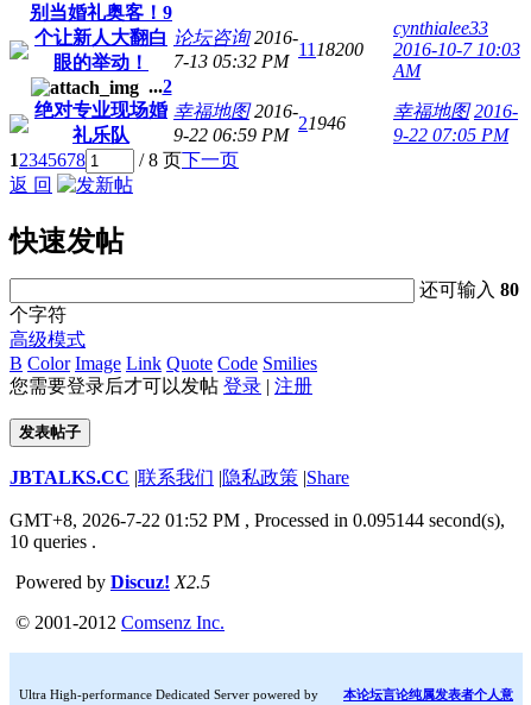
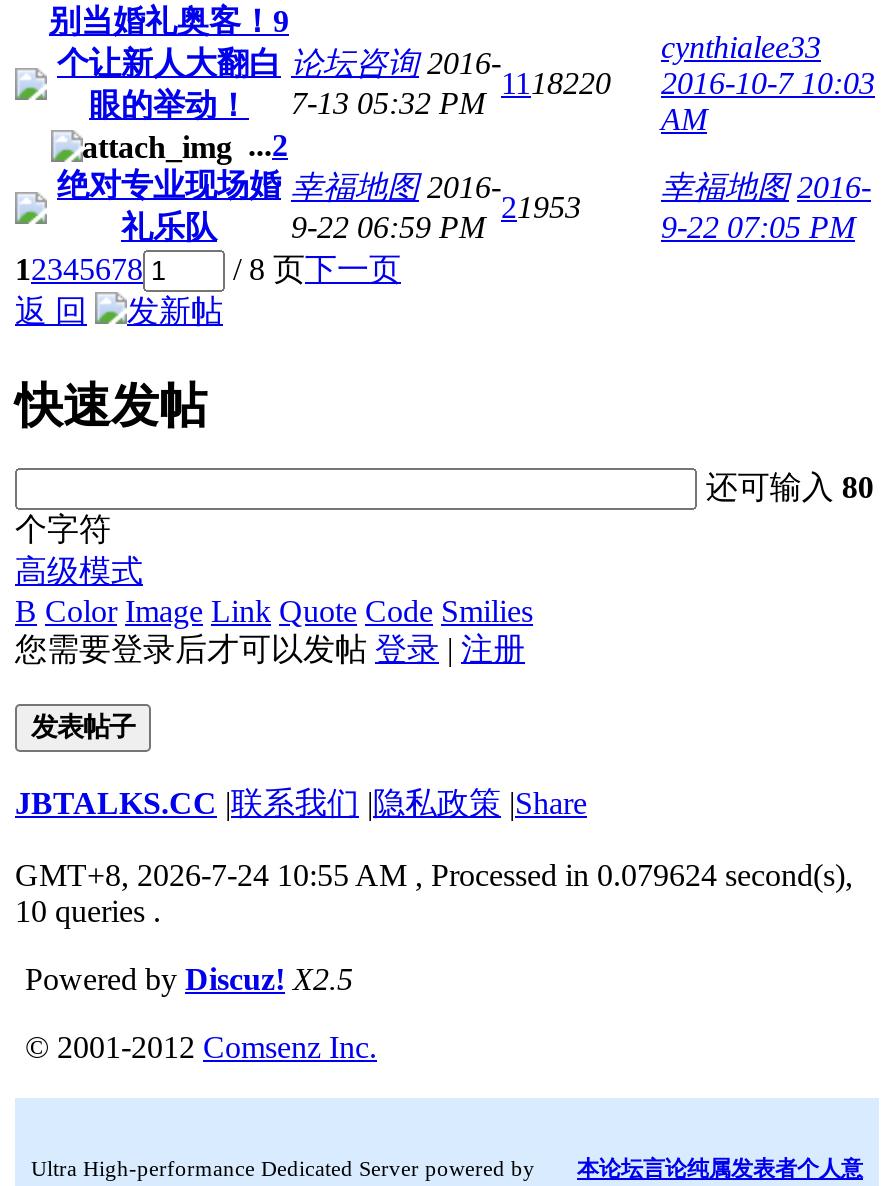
[298,39,520,59] 11 18200 2016-10-7 10:03 -> [501,66,875,100] 11 18220 2016-10-7 10:03
[298,113,346,133] 2 1946 -> [501,190,581,224] 2 1953
[10,510,505,530] GMT+8, 2026-7-22 01:52 PM, Processed in 0.095144 second(s), -> [15,857,853,891] GMT+8, 2026-7-24 10:55 AM, Processed in 0.079624 second(s),

